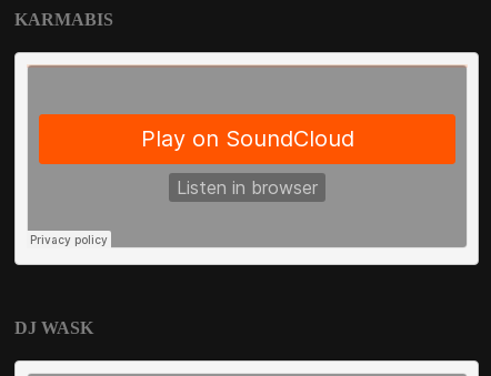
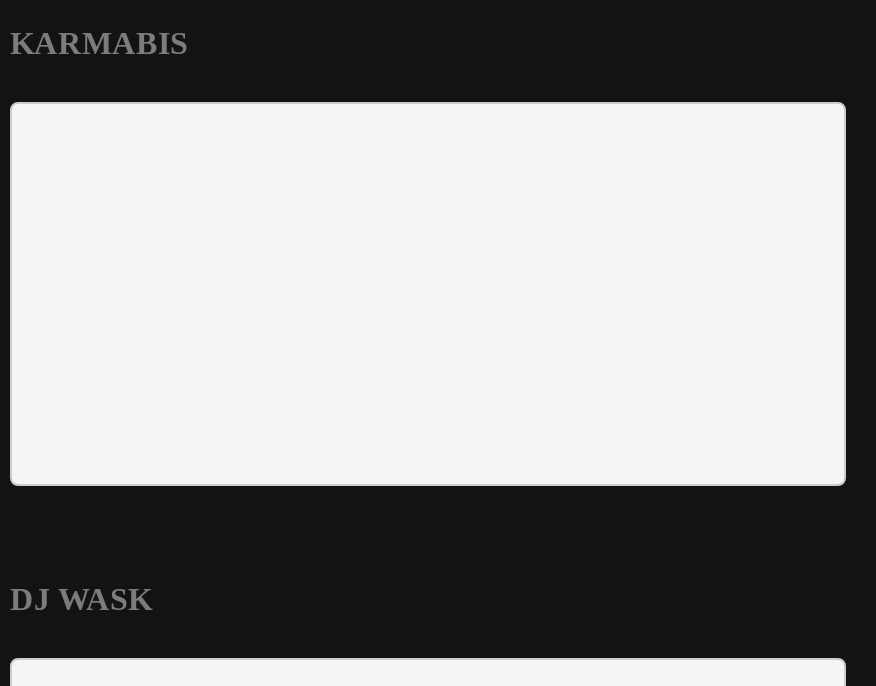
[27,64,468,248] [image] -> none

